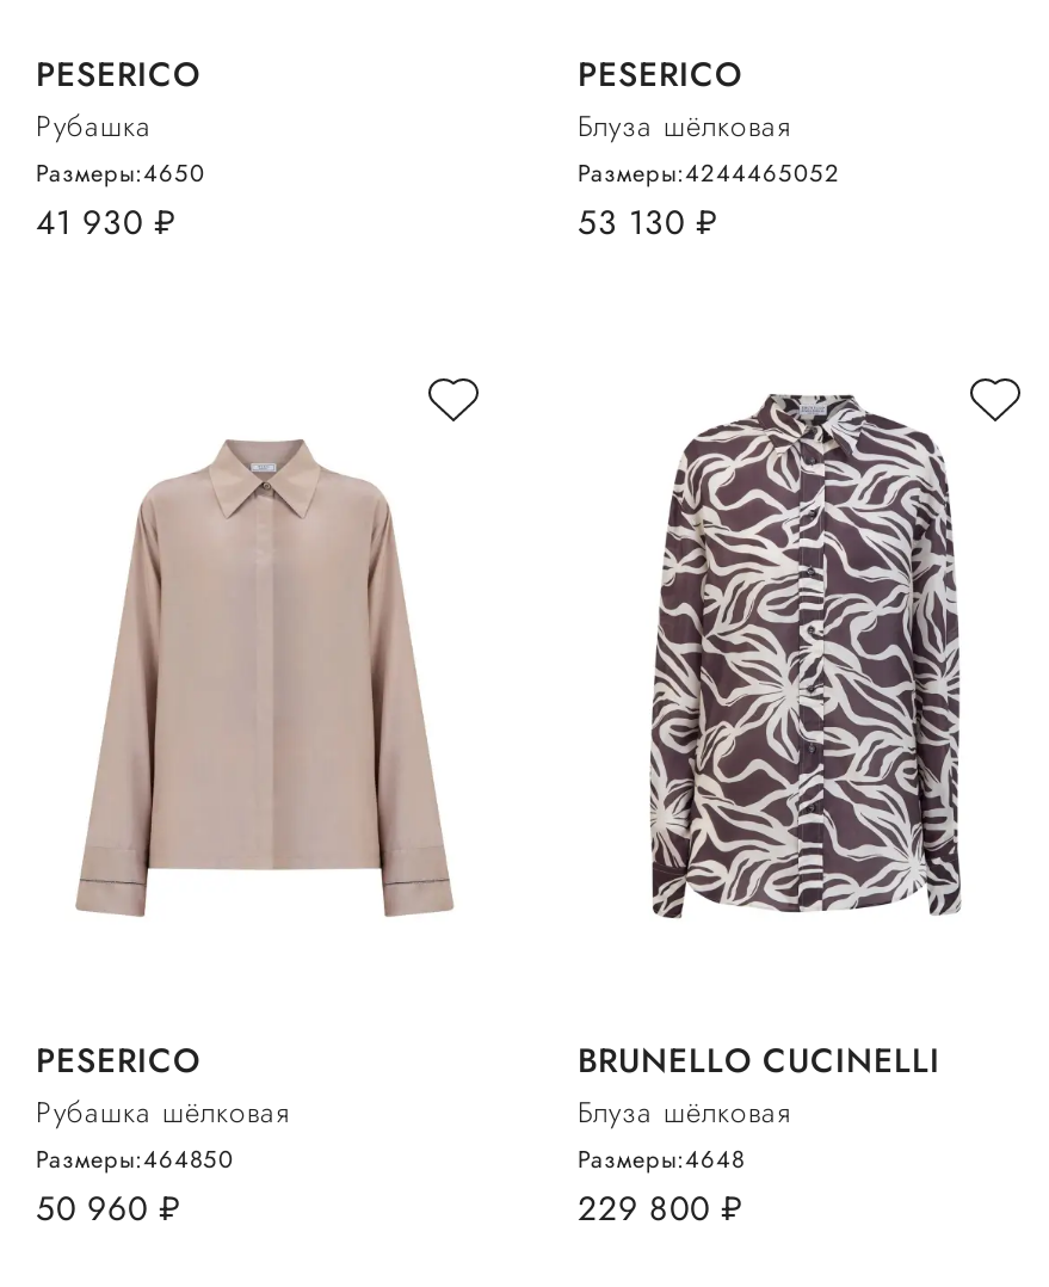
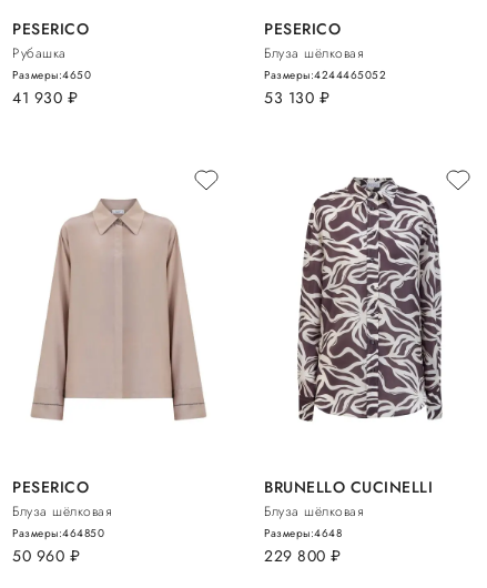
[36,1091,289,1134] Рубашка шёлковая -> [12,501,111,521] Блуза шёлковая

